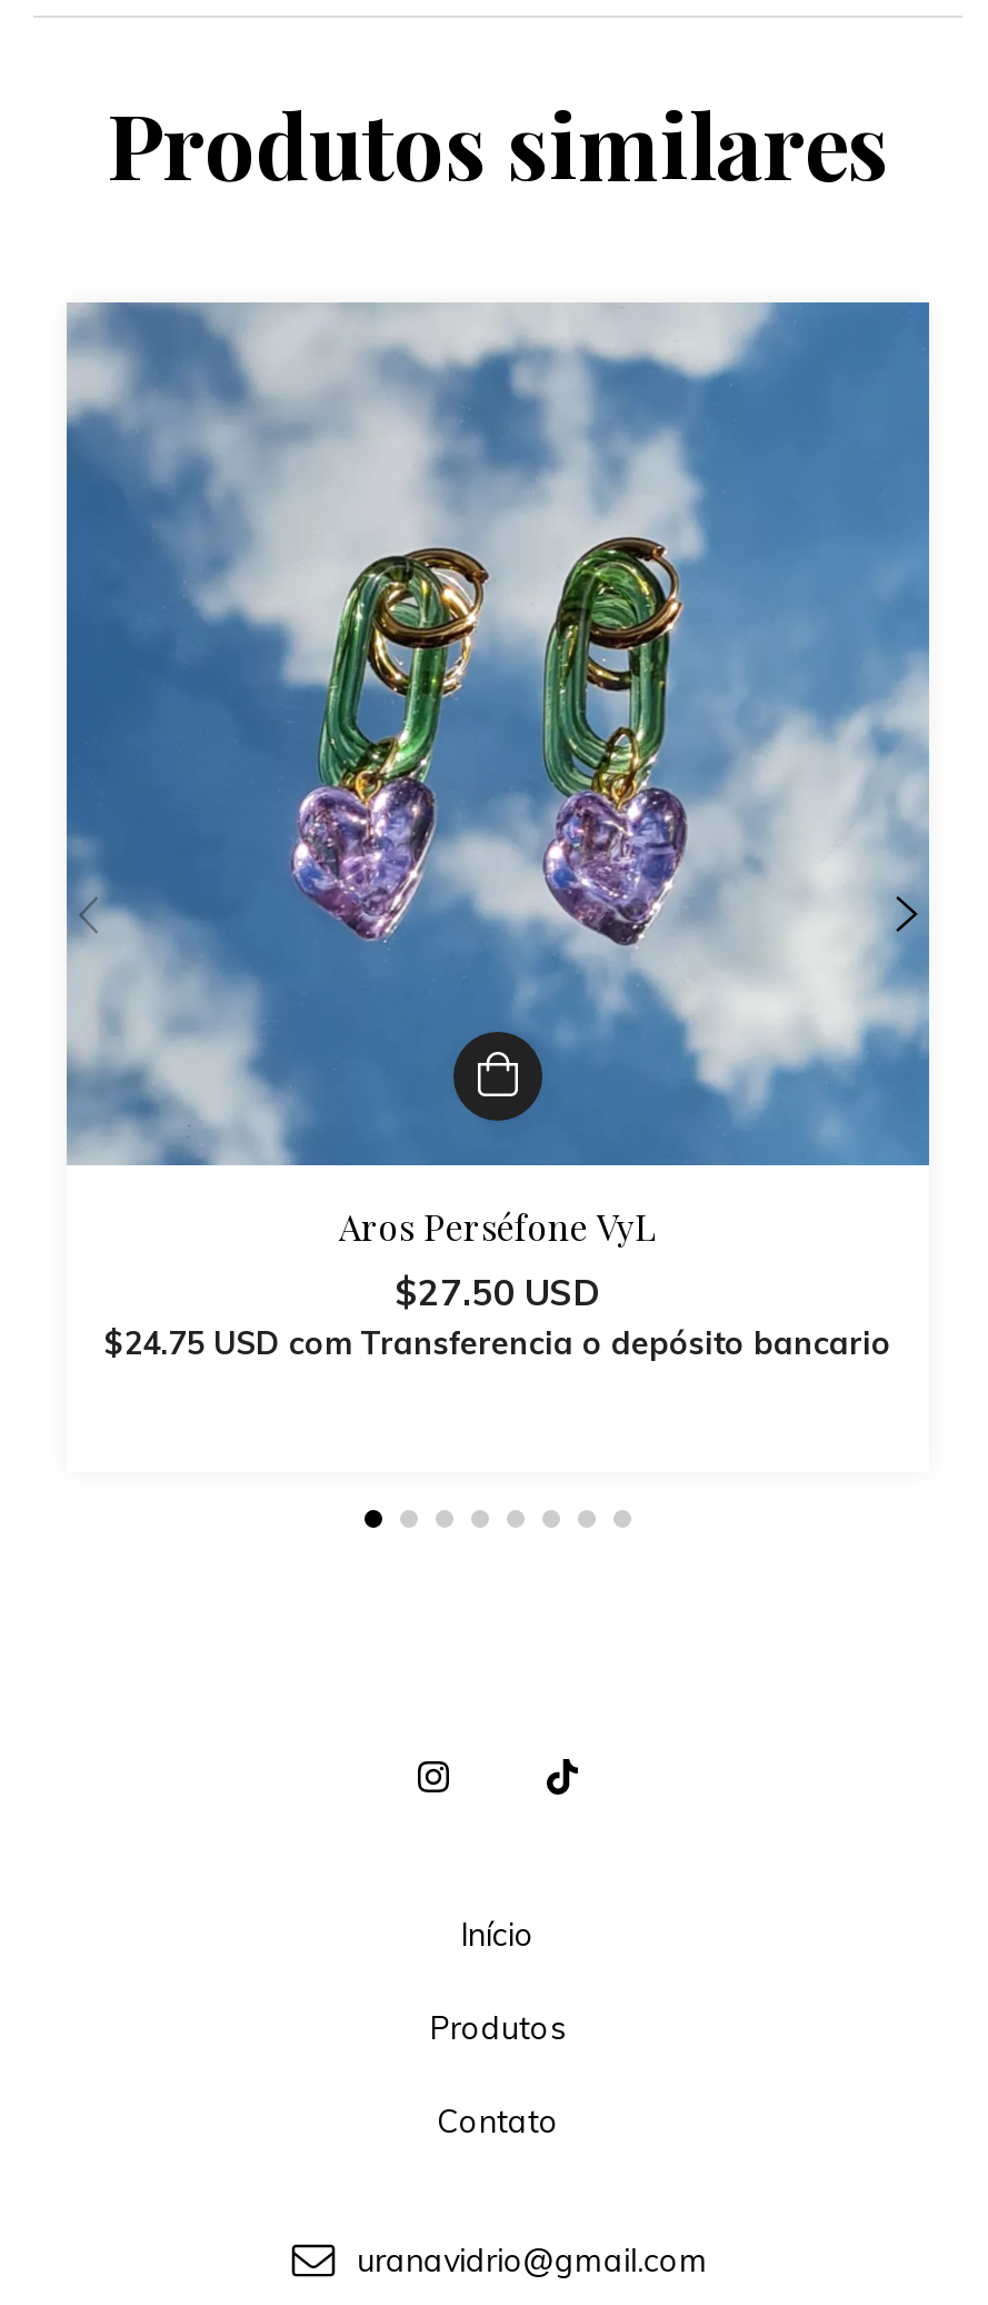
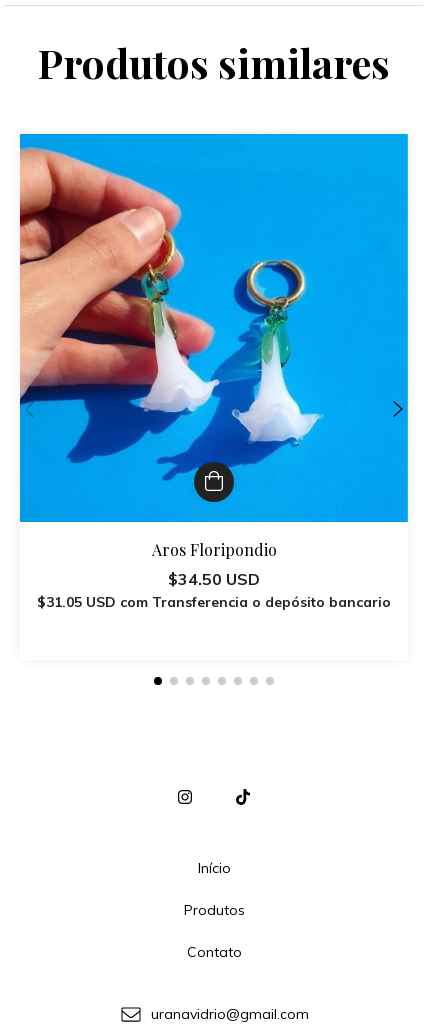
[64,300,929,1363] [image] | Aros Perséfone VyL | $27.50 USD | $24.75 USD com Transferencia o depósito bancario -> [19,133,409,611] [image] | Aros Floripondio | $34.50 USD | $31.05 USD com Transferencia o depósito bancario

